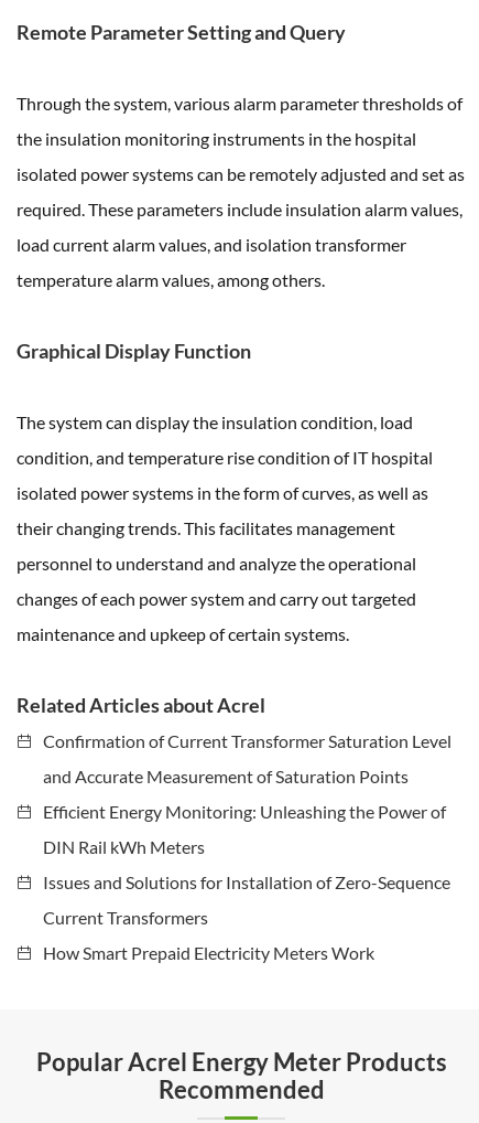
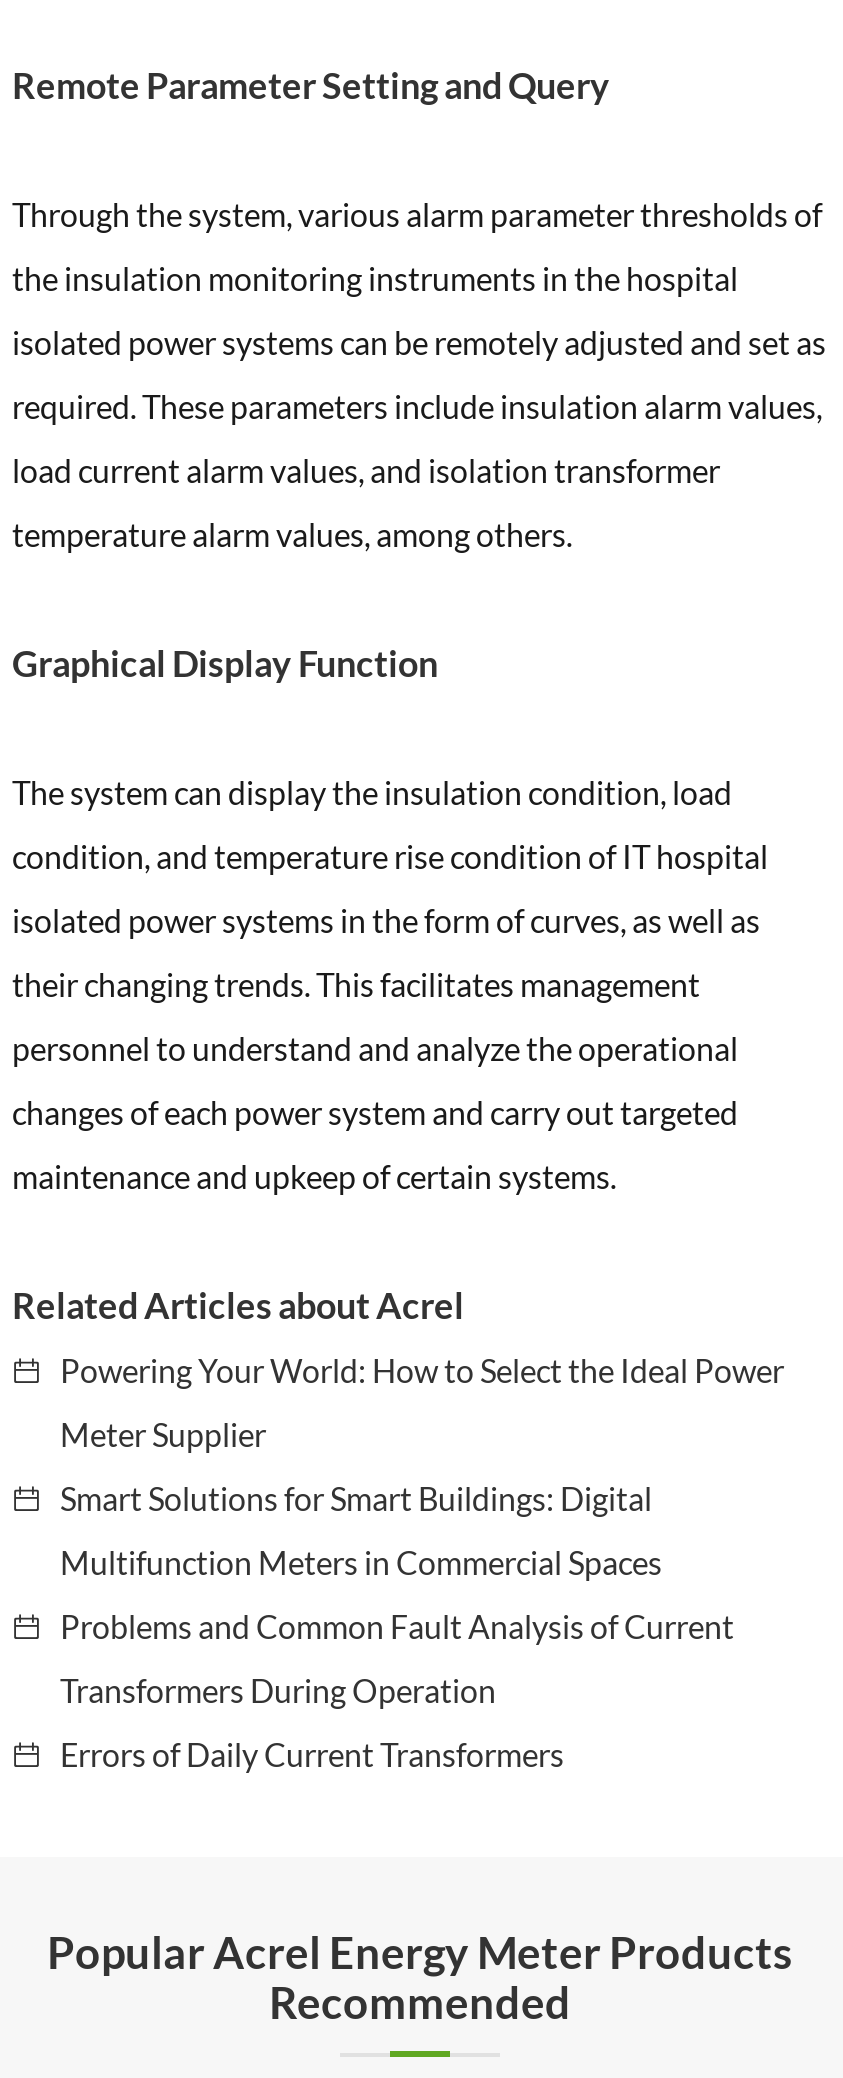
[43,730,451,751] Confirmation of Current Transformer Saturation Level -> [60,1351,784,1389] Powering Your World: How to Select the Ideal Power
[43,766,409,787] and Accurate Measurement of Saturation Points -> [60,1415,266,1453] Meter Supplier
[43,801,446,822] Efficient Energy Monitoring: Unleashing the Power of -> [60,1479,652,1517] Smart Solutions for Smart Buildings: Digital
[43,836,205,857] DIN Rail kWh Meters -> [60,1543,662,1581] Multifunction Meters in Commercial Spaces
[43,871,450,892] Issues and Solutions for Installation of Zero-Sequence -> [60,1607,734,1645] Problems and Common Fault Analysis of Current
[43,907,208,928] Current Transformers -> [60,1671,496,1709] Transformers During Operation
[43,942,374,963] How Smart Prepaid Electricity Meters Work -> [60,1735,564,1773] Errors of Daily Current Transformers

